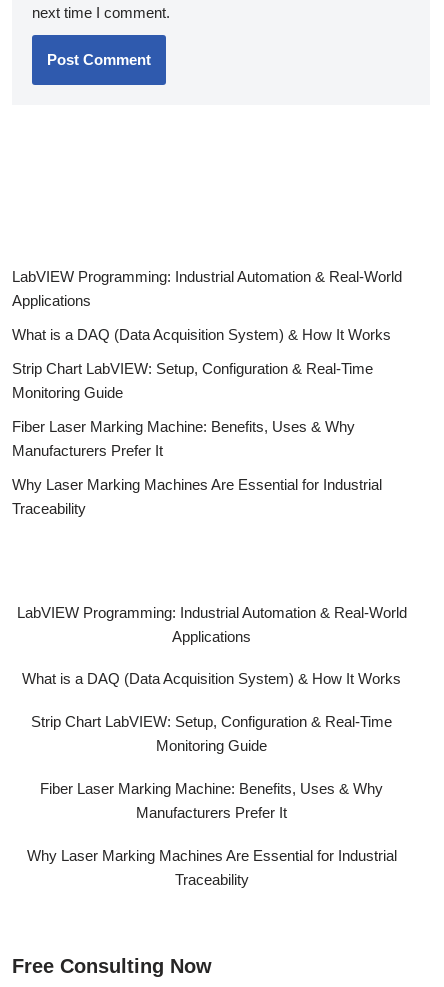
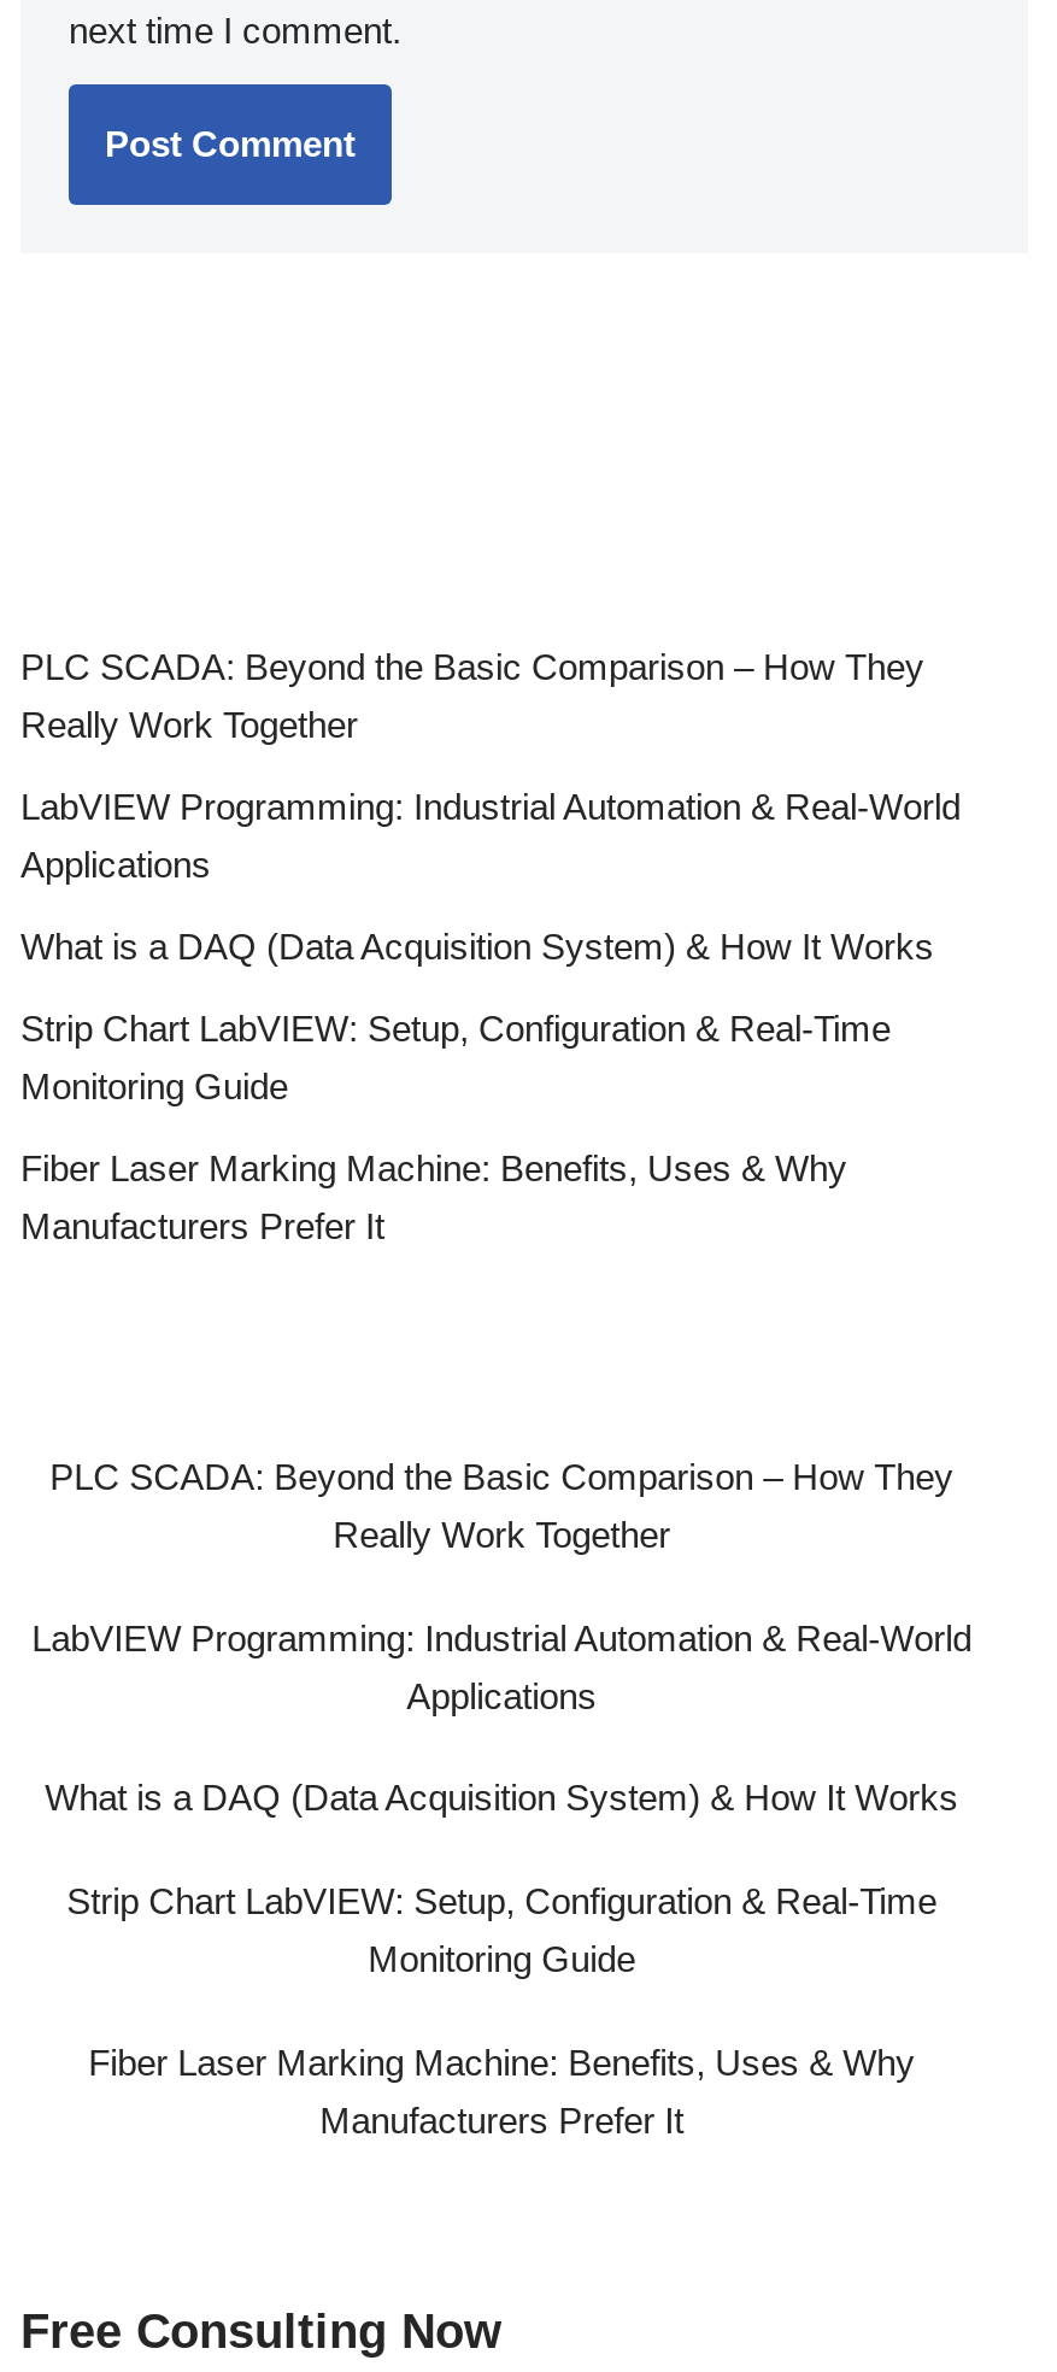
none -> [20,645,924,744] PLC SCADA: Beyond the Basic Comparison – How They | Really Work Together
moved [12,268,402,459] -> [20,785,961,1246]: LabVIEW Programming: Industrial Automation & Real-World | Applications | What is a DAQ (Data Acquisition System) & How It Works | Strip Chart LabVIEW: Setup, Configuration & Real-Time | Monitoring Guide | Fiber Laser Marking Machine: Benefits, Uses & Why | Manufacturers Prefer It
[12,476,382,517] Why Laser Marking Machines Are Essential for Industrial | Traceability -> [50,1455,954,1554] PLC SCADA: Beyond the Basic Comparison – How They | Really Work Together
moved [17,604,407,821] -> [32,1616,972,2140]: LabVIEW Programming: Industrial Automation & Real-World | Applications | What is a DAQ (Data Acquisition System) & How It Works | Strip Chart LabVIEW: Setup, Configuration & Real-Time | Monitoring Guide | Fiber Laser Marking Machine: Benefits, Uses & Why | Manufacturers Prefer It
[27,847,397,888] Why Laser Marking Machines Are Essential for Industrial | Traceability -> none

